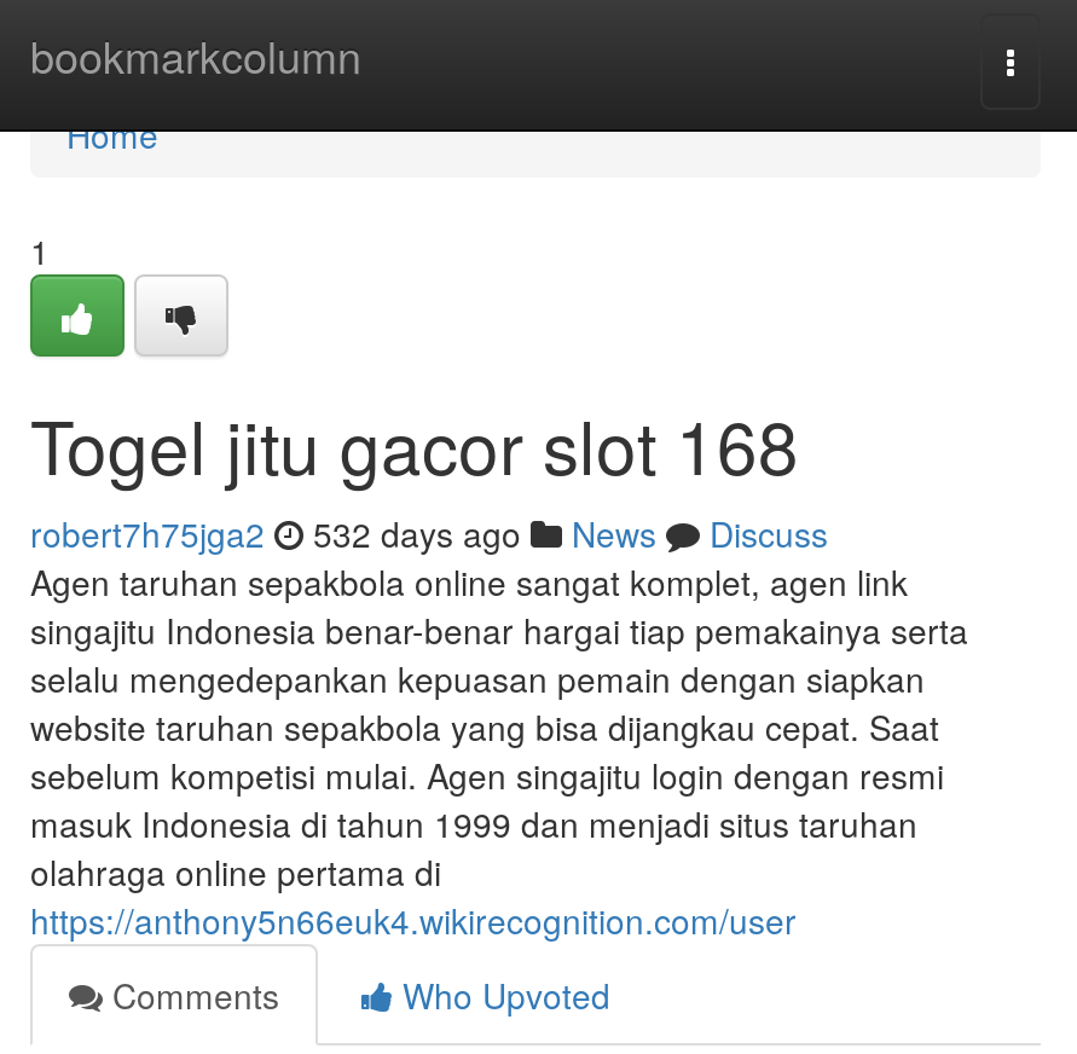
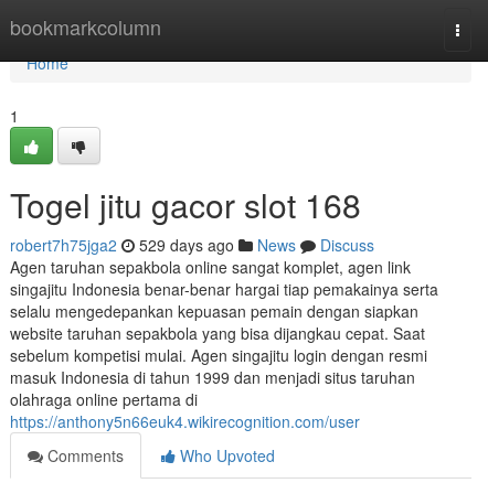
[30,509,828,557] robert7h75jga2 532 days ago News Discuss -> [10,234,374,256] robert7h75jga2 529 days ago News Discuss

